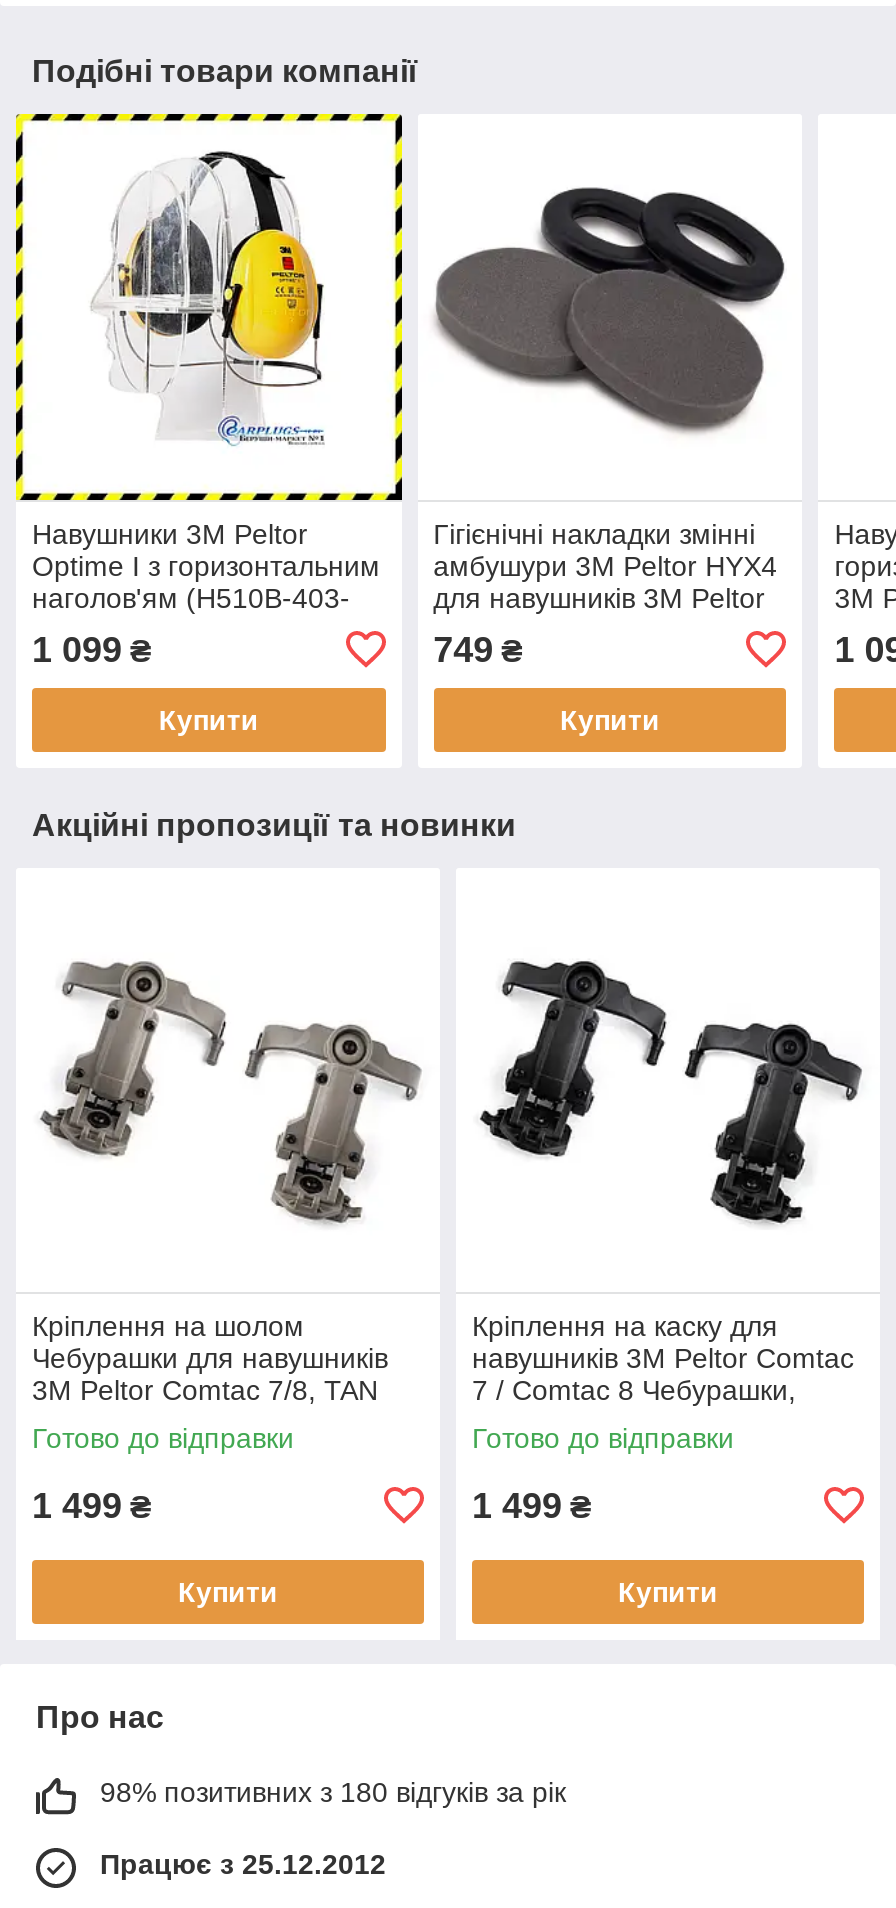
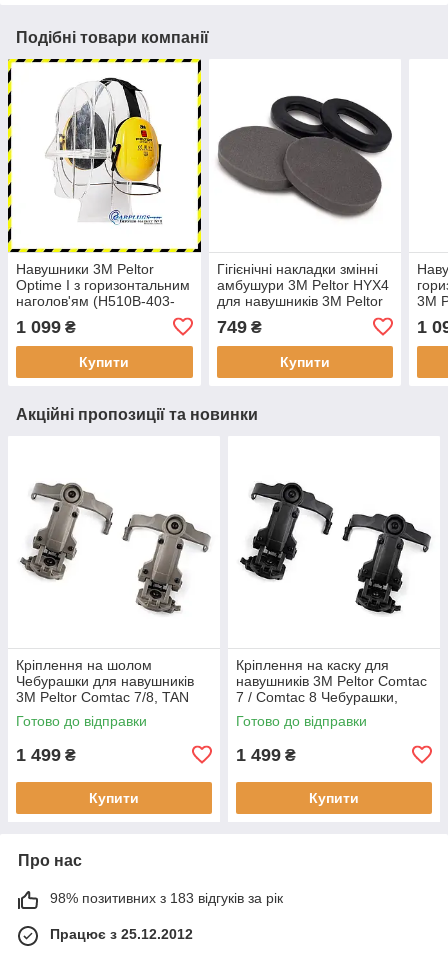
[100,1776,566,1808] 98% позитивних з 180 відгуків за рік -> [50,890,283,906] 98% позитивних з 183 відгуків за рік

